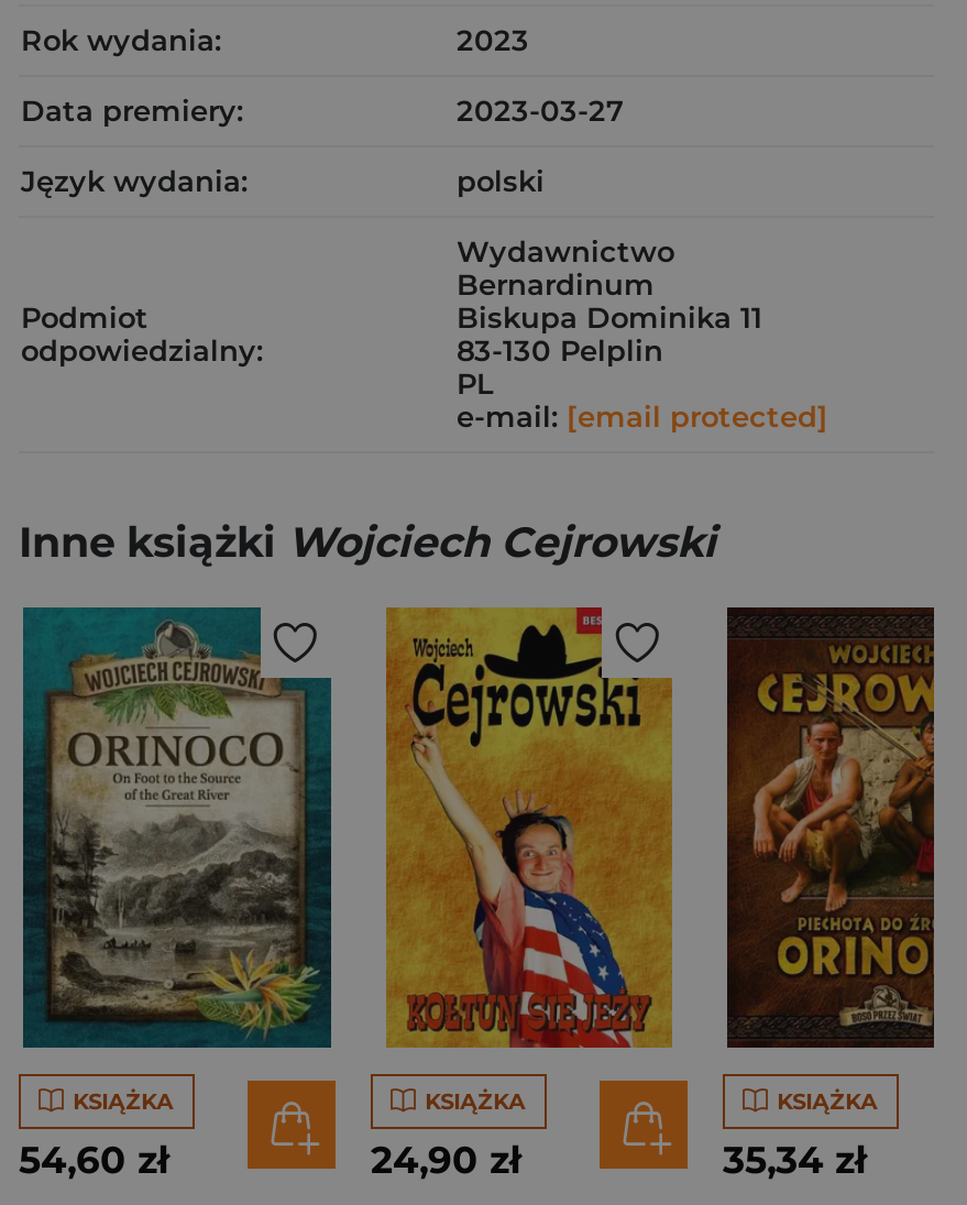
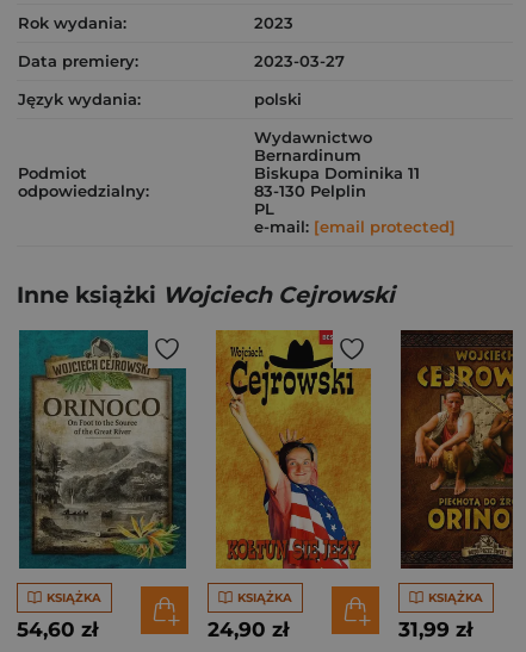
[723,1138,866,1182] 35,34 zł -> [398,617,472,641] 31,99 zł

